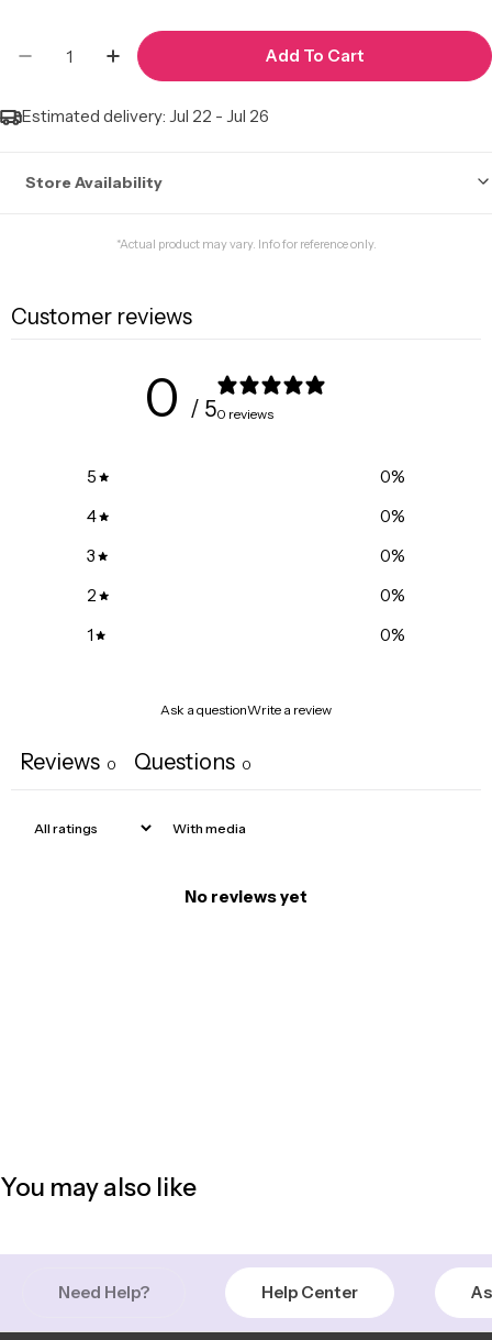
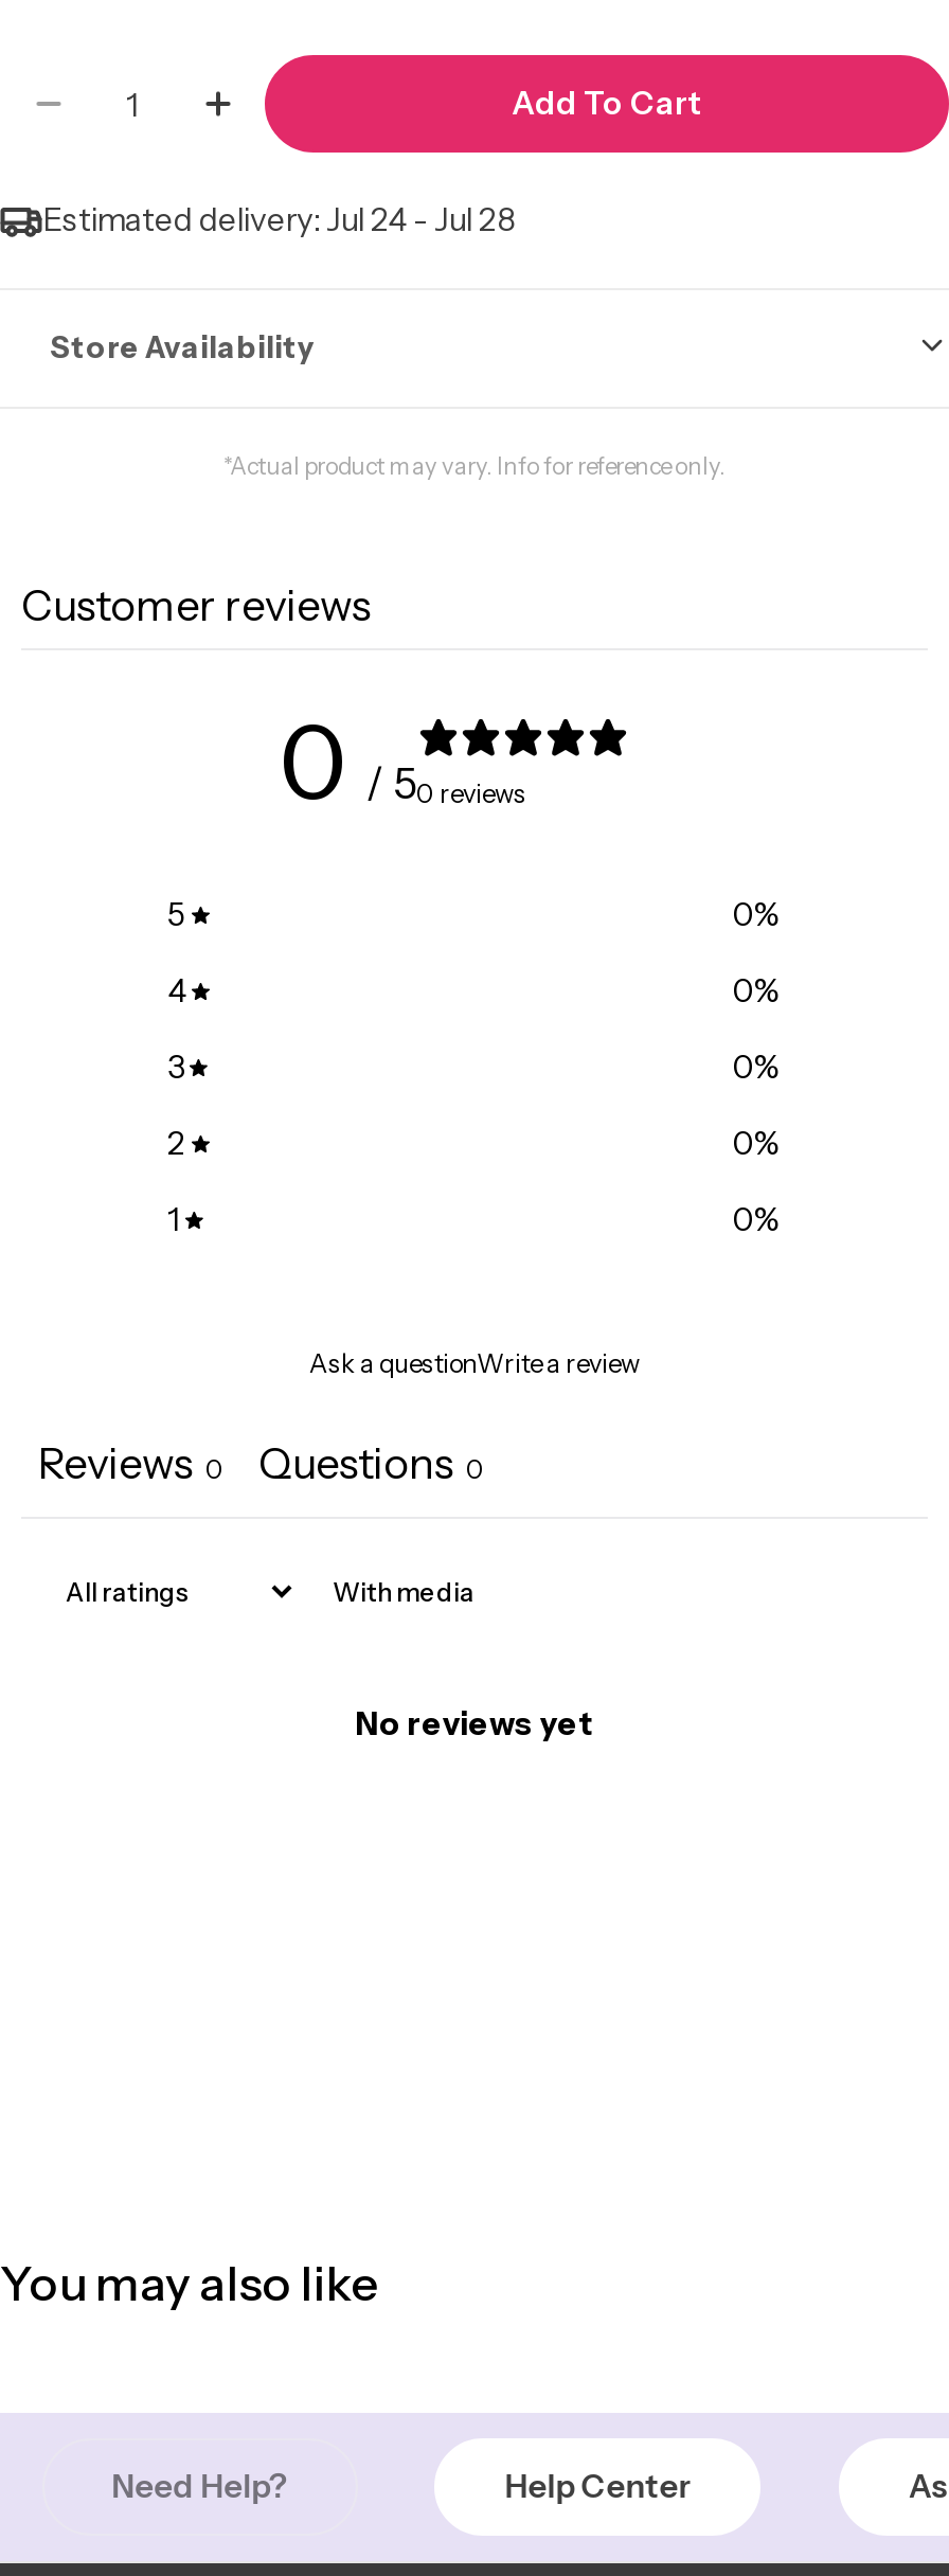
[22,106,269,127] Estimated delivery: Jul 22 - Jul 26 -> [42,199,517,240] Estimated delivery: Jul 24 - Jul 28

